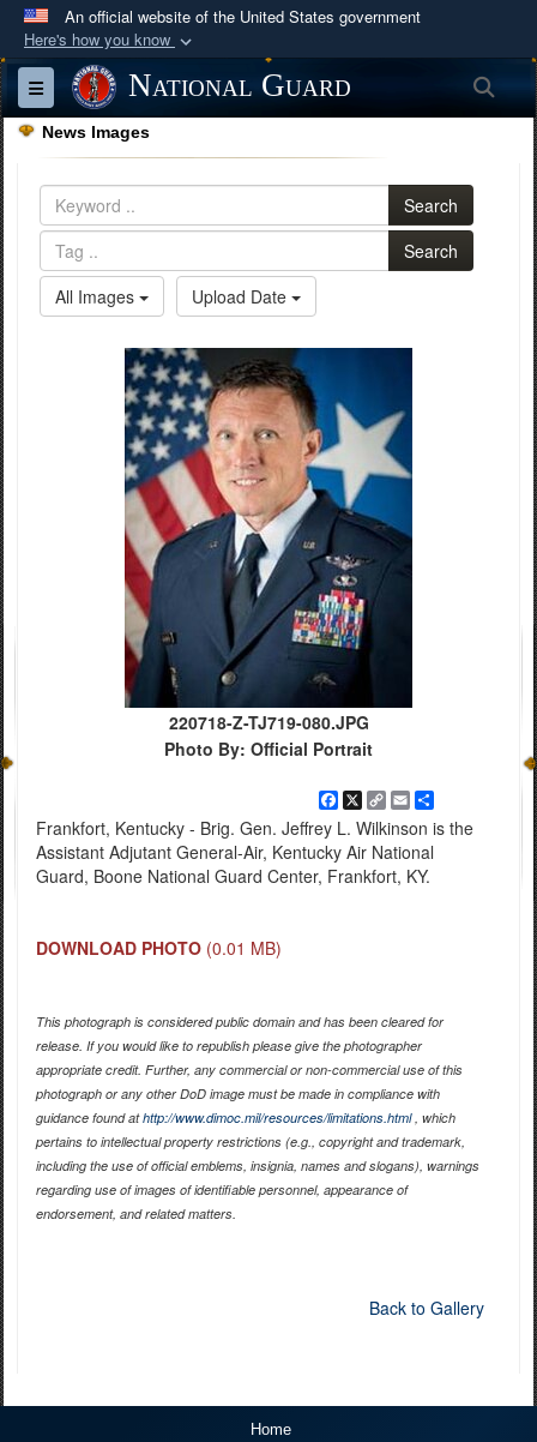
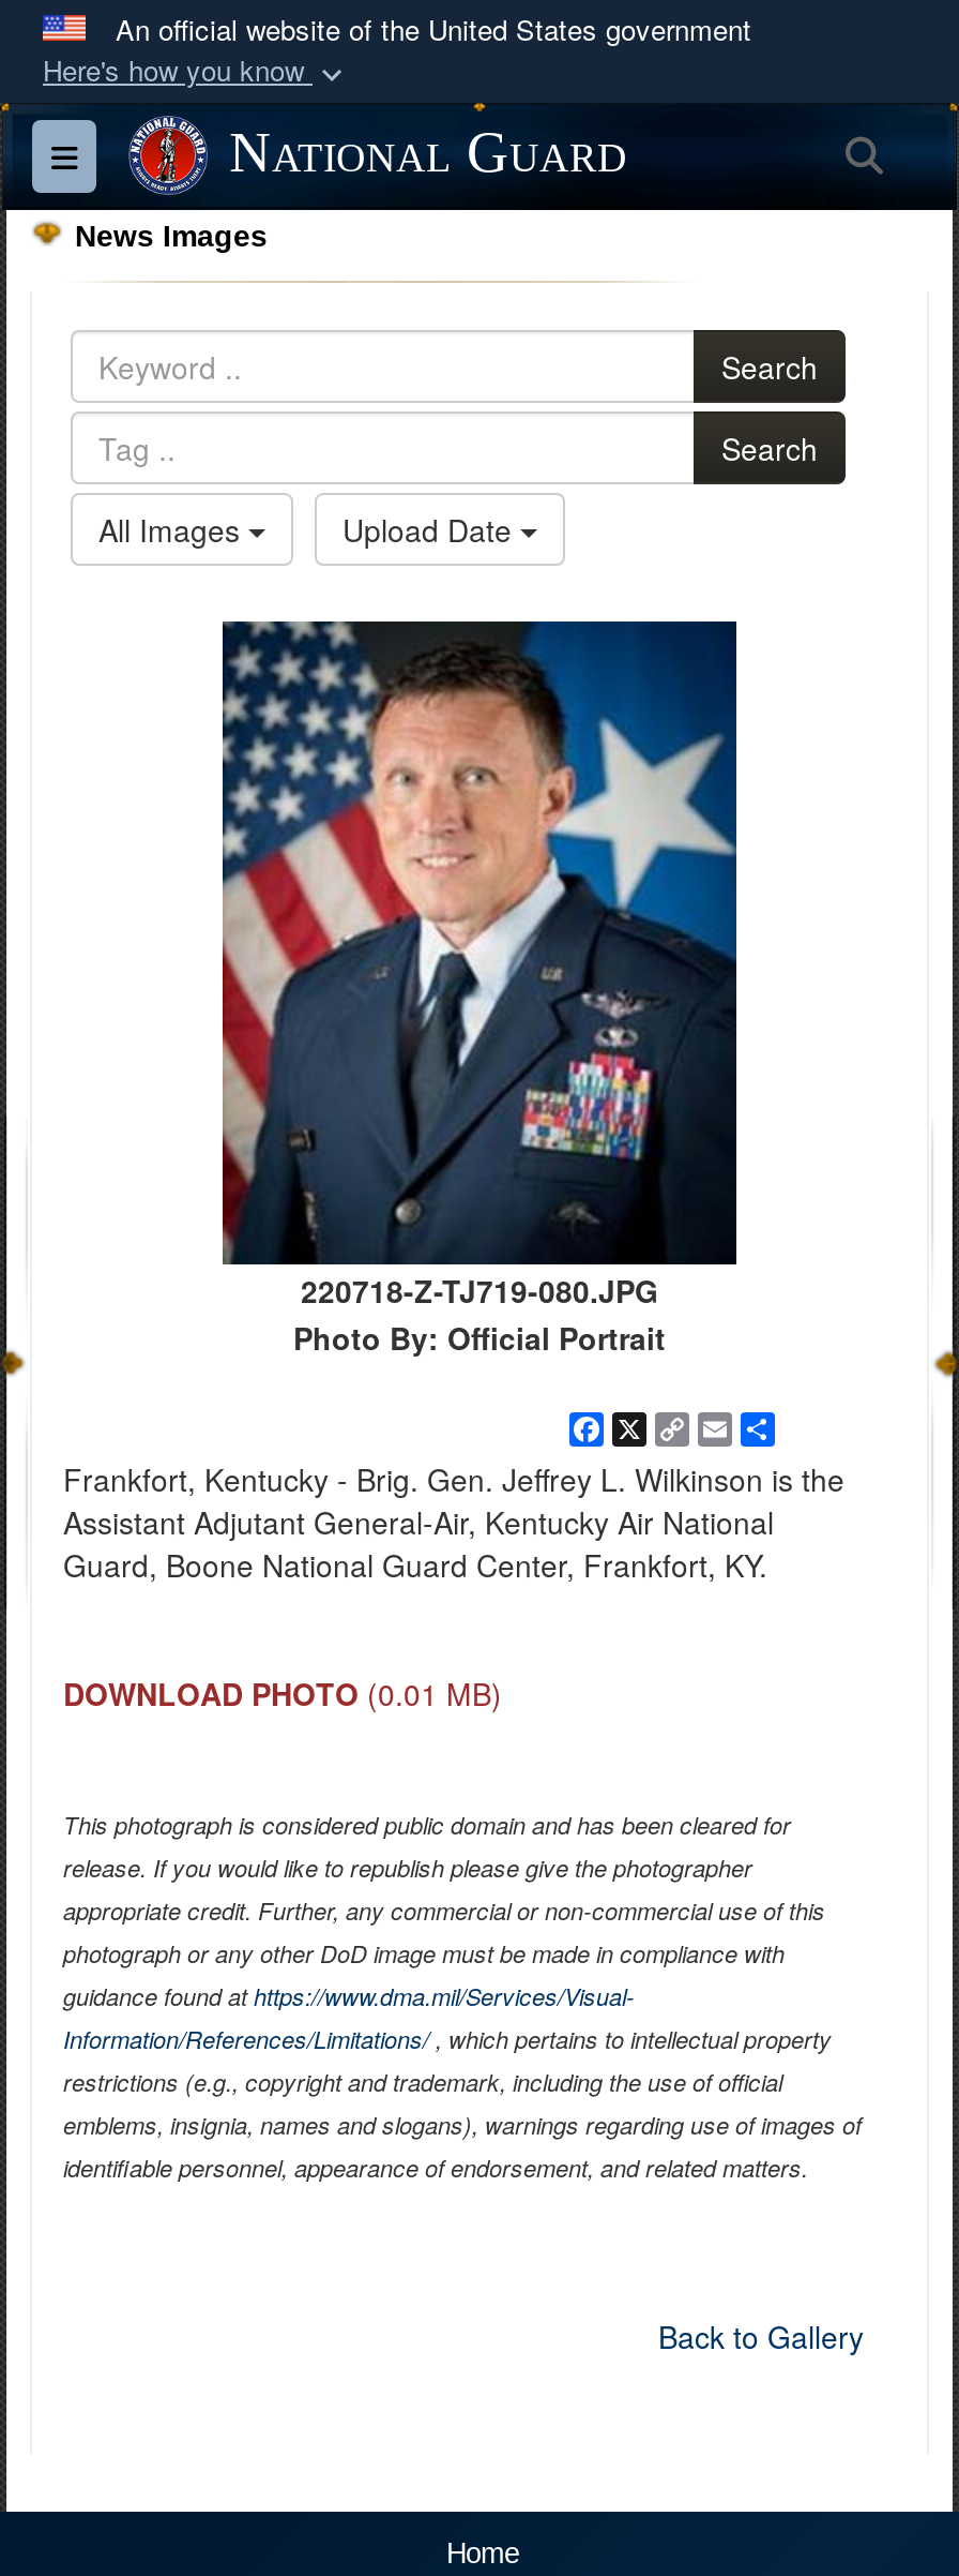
[35,1109,479,1223] guidance found athttp://www.dimoc.mil/resources/limitations.html, which | pertains to intellectual property restrictions (e.g., copyright and trademark, | including the use of official emblems, insignia, names and slogans), warnings | regarding use of images of identifiable personnel, appearance of | endorsement, and related matters. -> [63,1981,862,2184] guidance found athttps://www.dma.mil/Services/Visual- | Information/References/Limitations/, which pertains to intellectual property | restrictions (e.g., copyright and trademark, including the use of official | emblems, insignia, names and slogans), warnings regarding use of images of | identifiable personnel, appearance of endorsement, and related matters.

